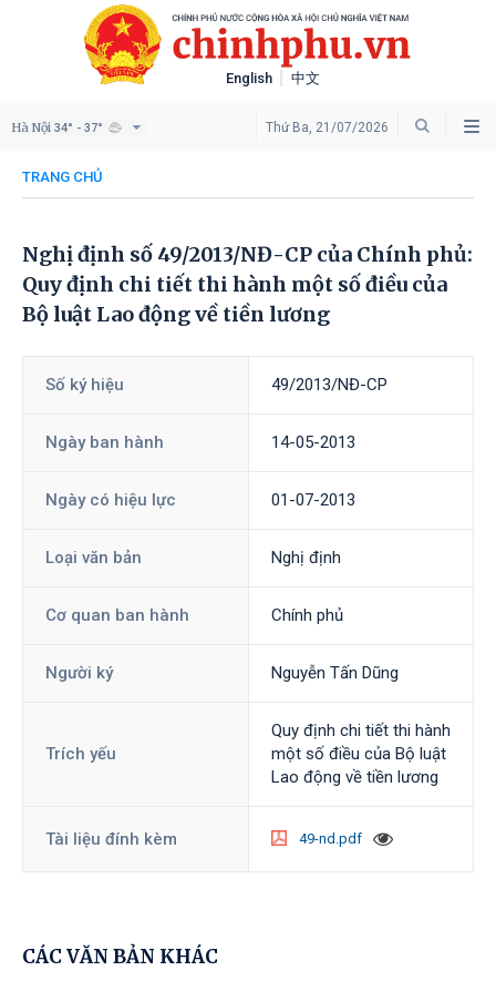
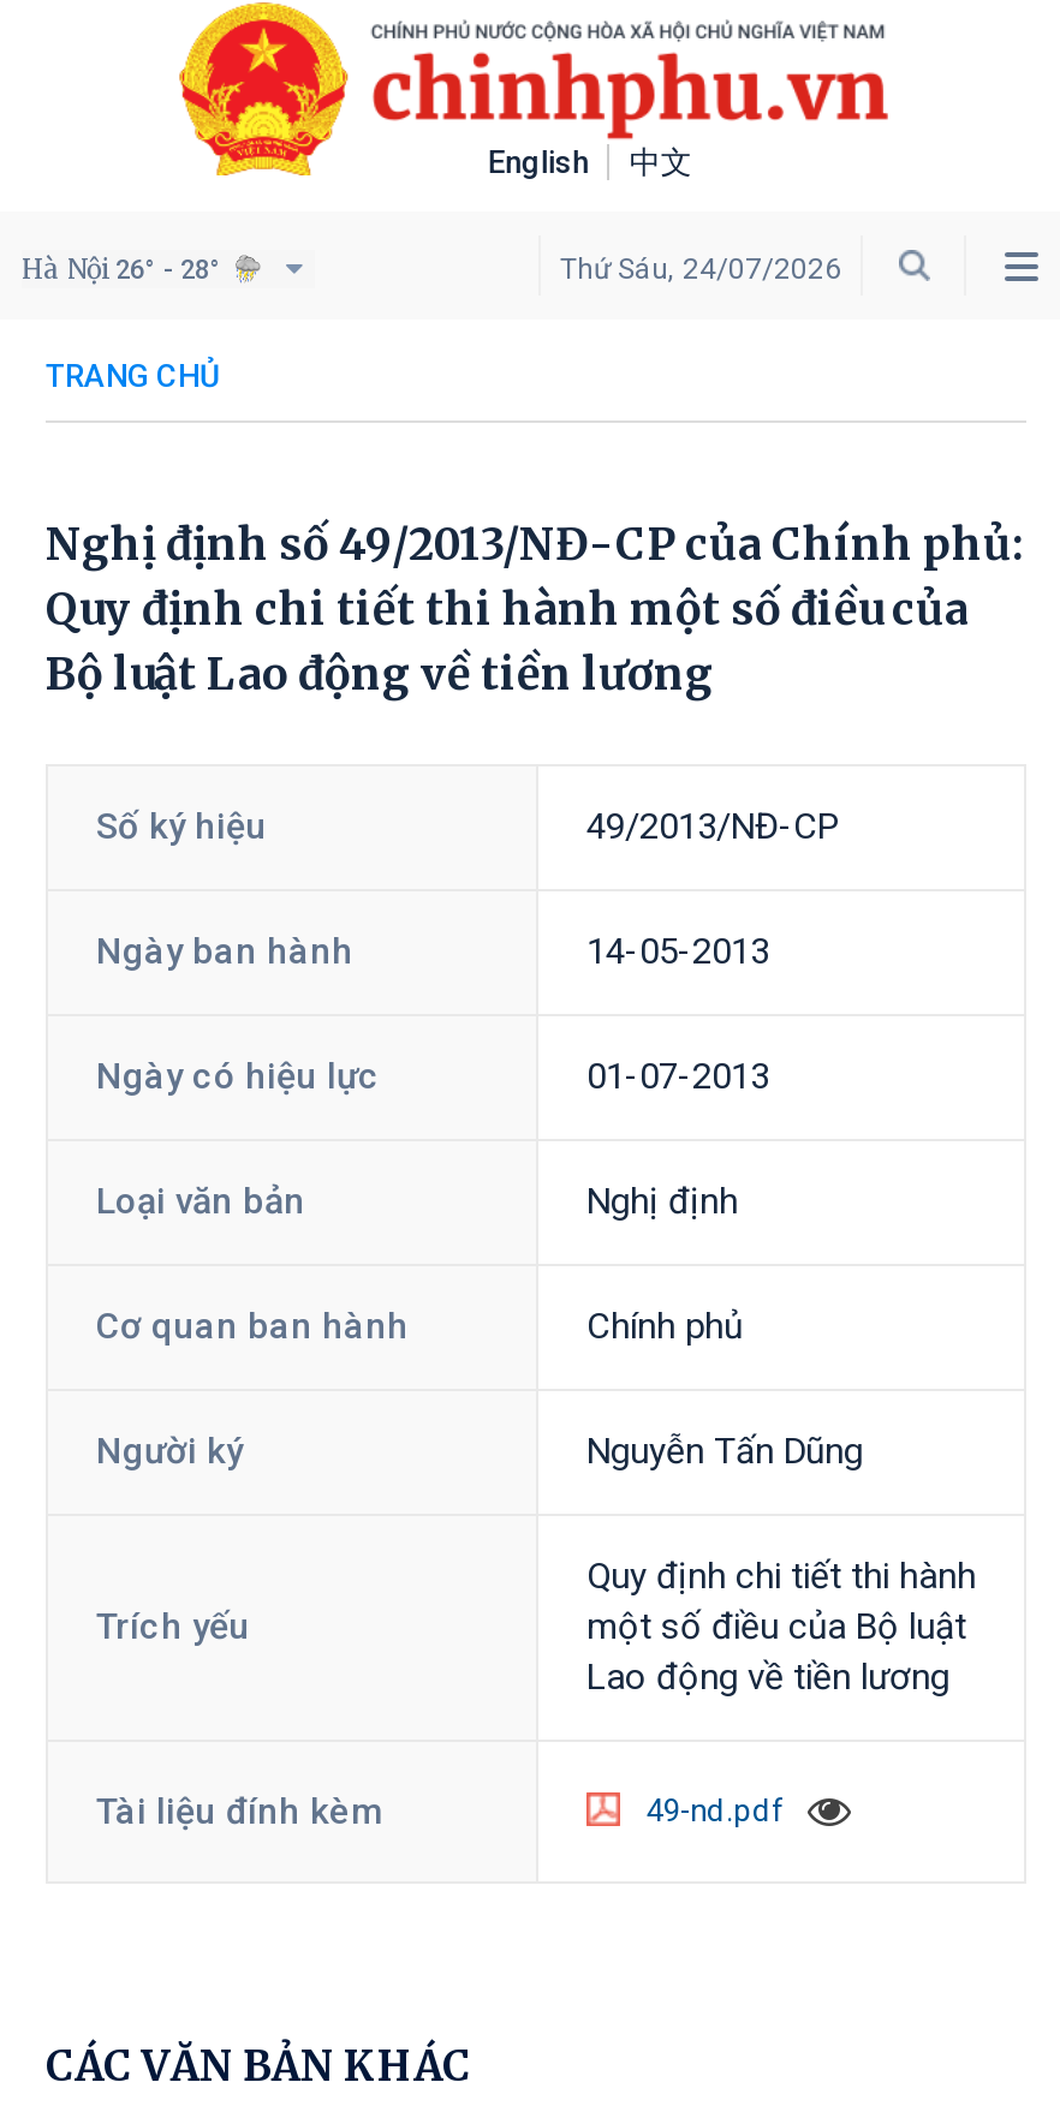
[11,120,103,135] Hà Nội 34° - 37° -> [22,252,221,286] Hà Nội 26° - 28°
[266,120,389,135] Thứ Ba, 21/07/2026 -> [560,252,841,286] Thứ Sáu, 24/07/2026

